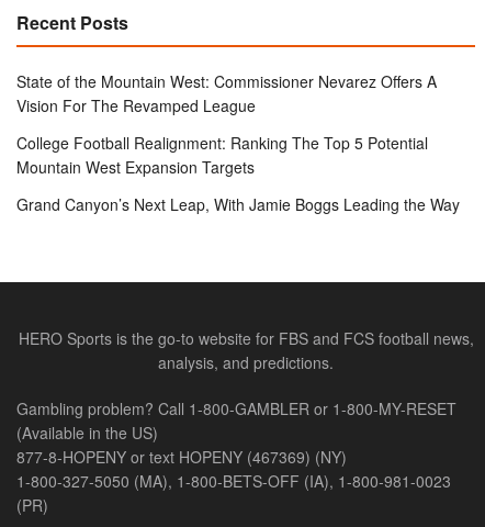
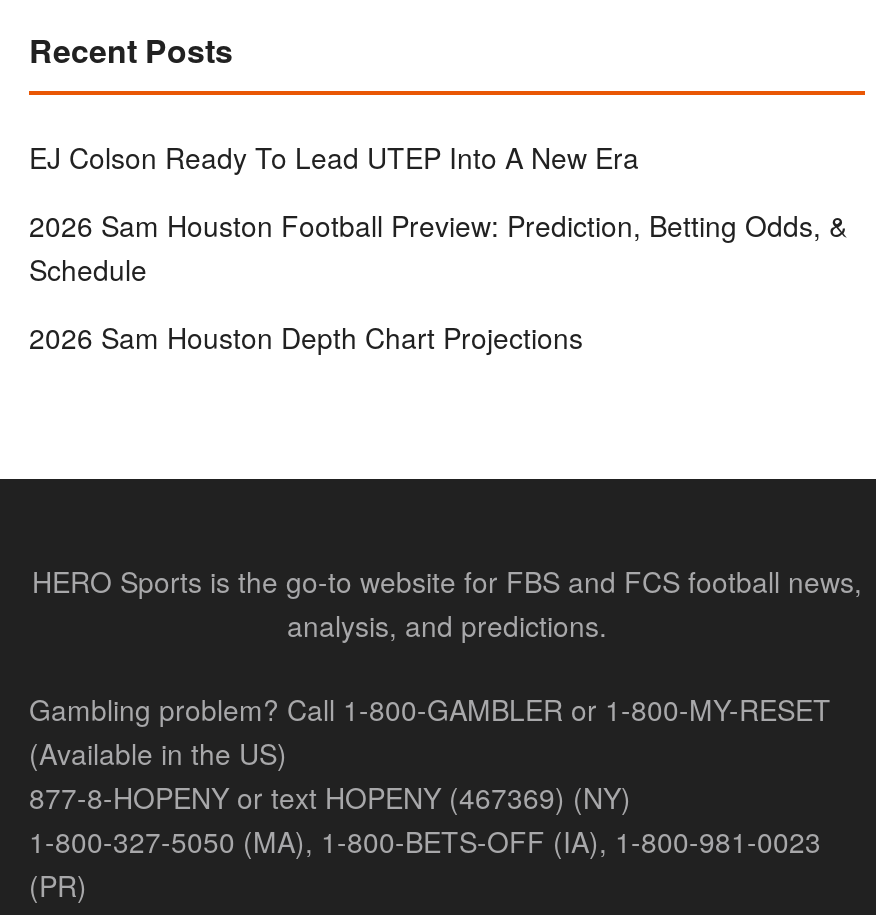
[16,70,437,116] State of the Mountain West: Commissioner Nevarez Offers A | Vision For The Revamped League -> [29,137,639,177] EJ Colson Ready To Lead UTEP Into A New Era
[16,132,428,178] College Football Realignment: Ranking The Top 5 Potential | Mountain West Expansion Targets -> [29,205,847,289] 2026 Sam Houston Football Preview: Prediction, Betting Odds, & | Schedule
[16,193,460,215] Grand Canyon’s Next Leap, With Jamie Boggs Leading the Way -> [29,317,583,357] 2026 Sam Houston Depth Chart Projections

